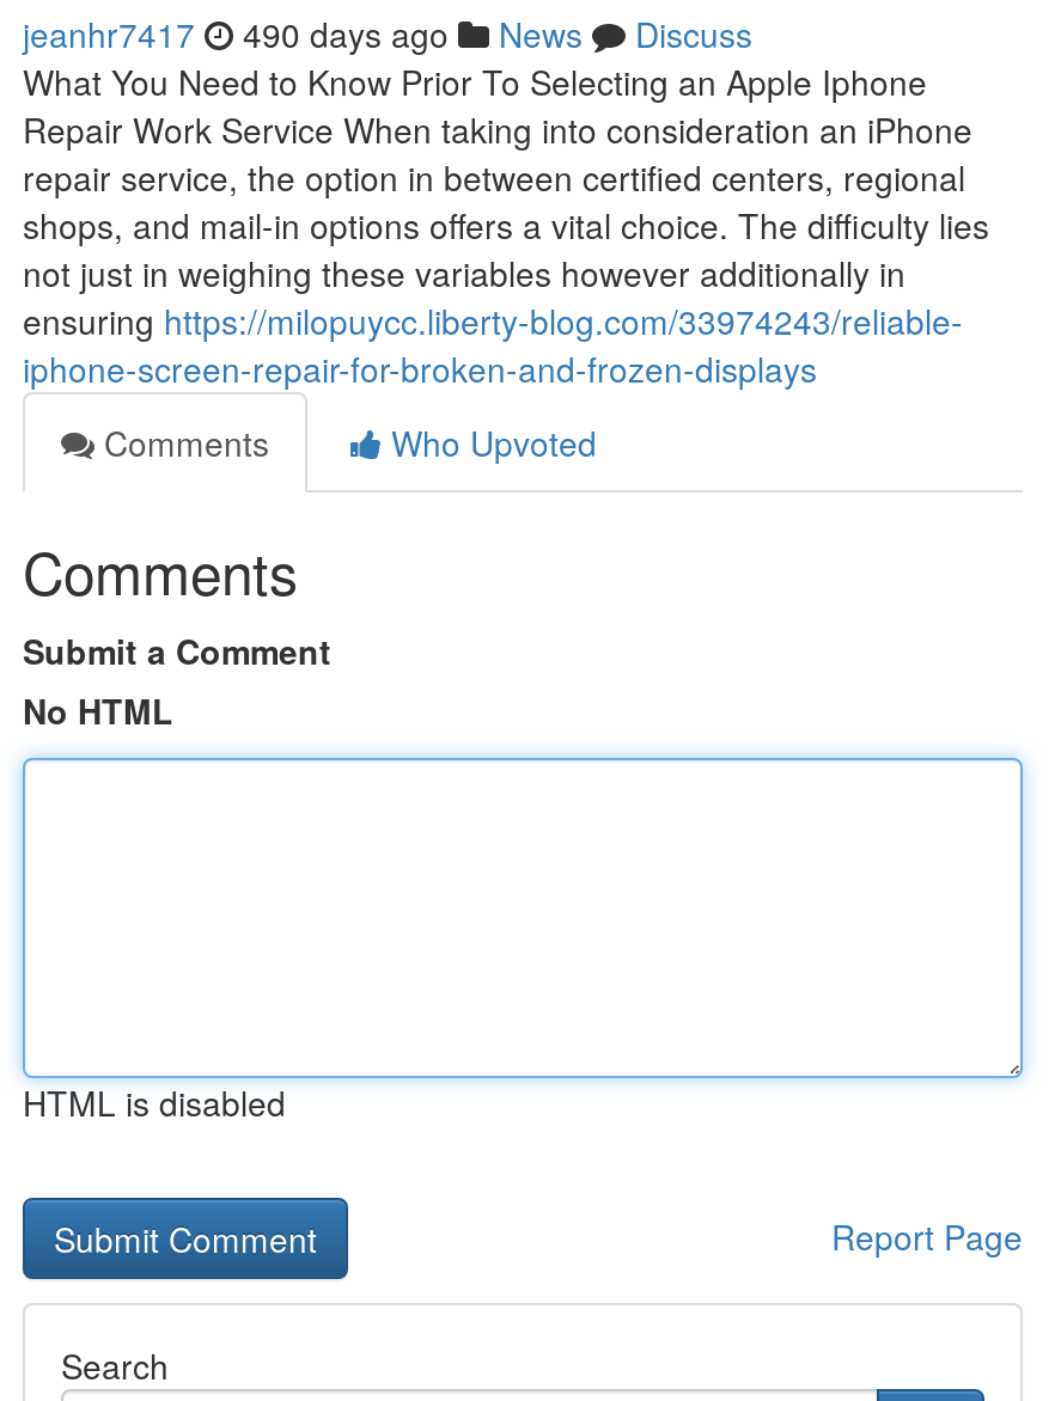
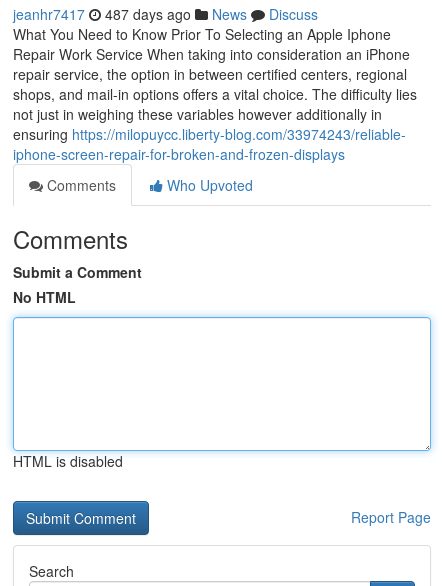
[23,10,752,57] jeanhr7417 490 days ago News Discuss -> [13,4,318,24] jeanhr7417 487 days ago News Discuss

